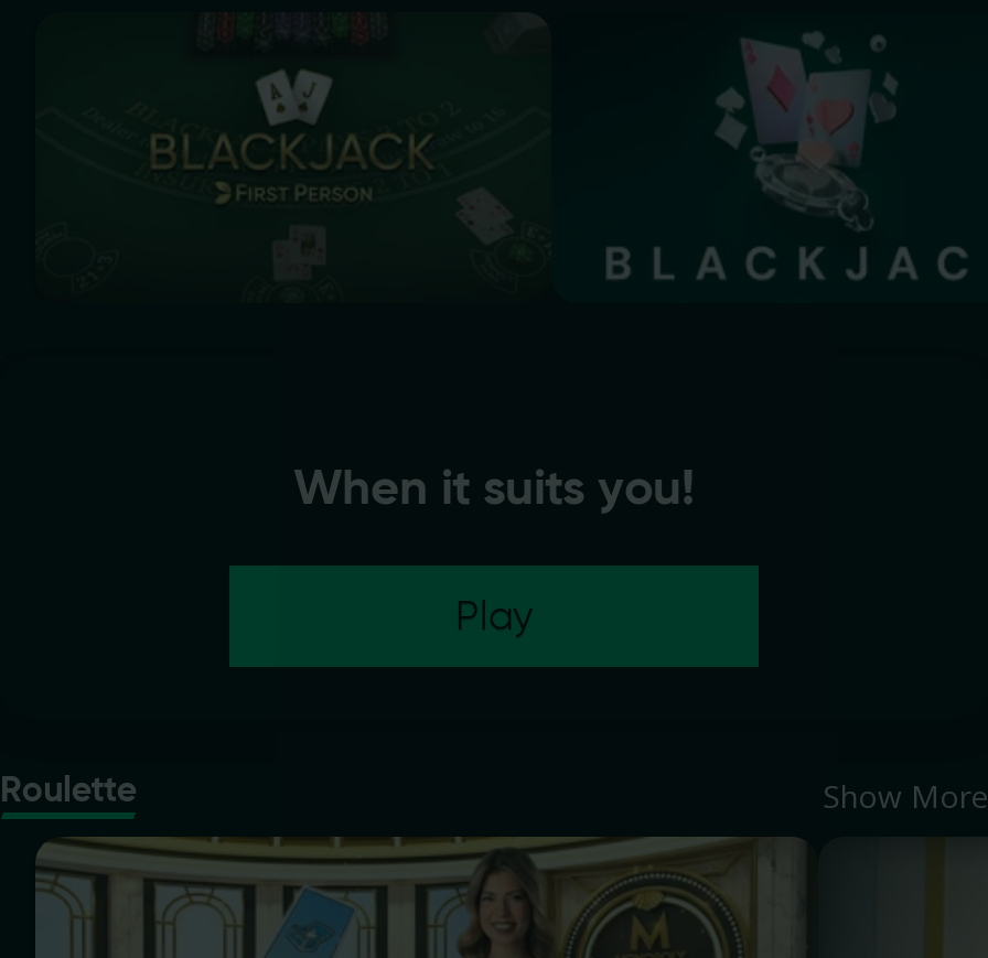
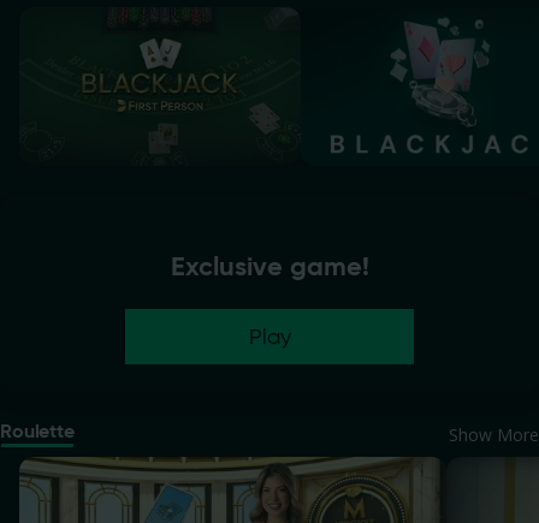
[293,455,695,517] When it suits you! -> [170,249,369,282] Exclusive game!

